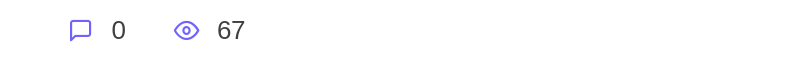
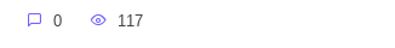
[217,15,245,45] 67 -> [117,12,142,30] 117

